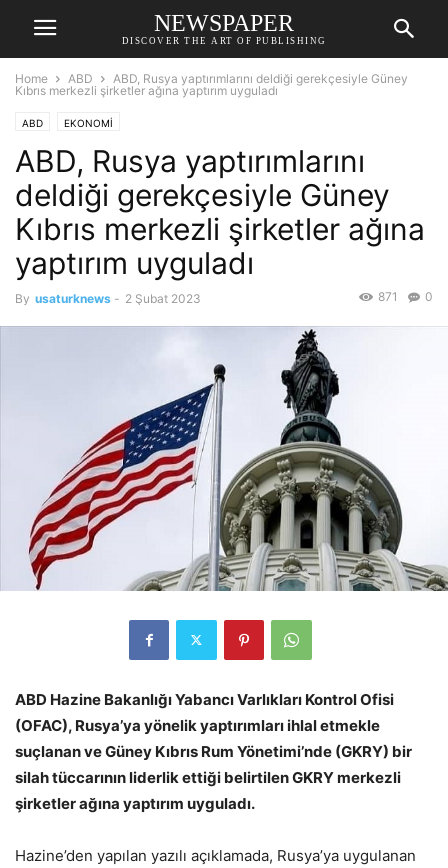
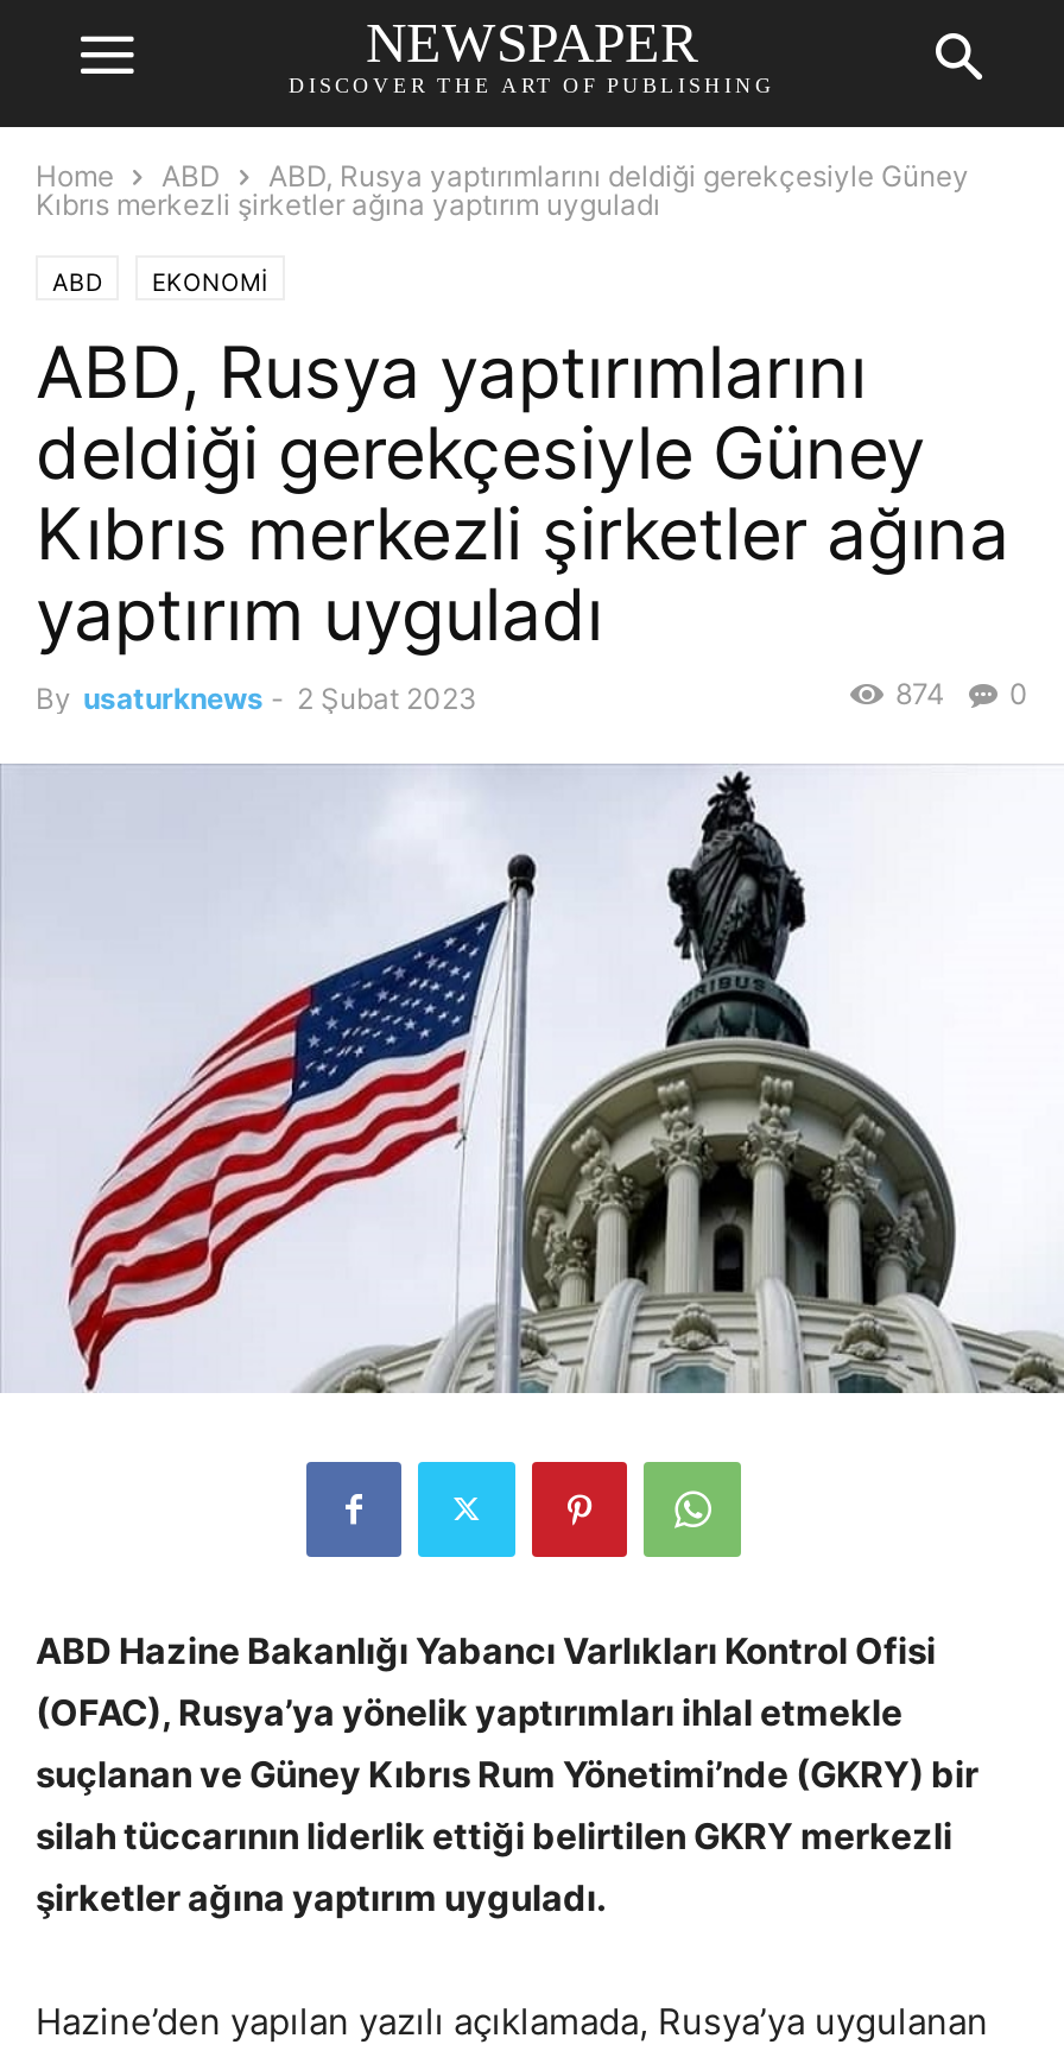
[378,289,433,304] 871 0 -> [895,676,1028,711] 874 0

